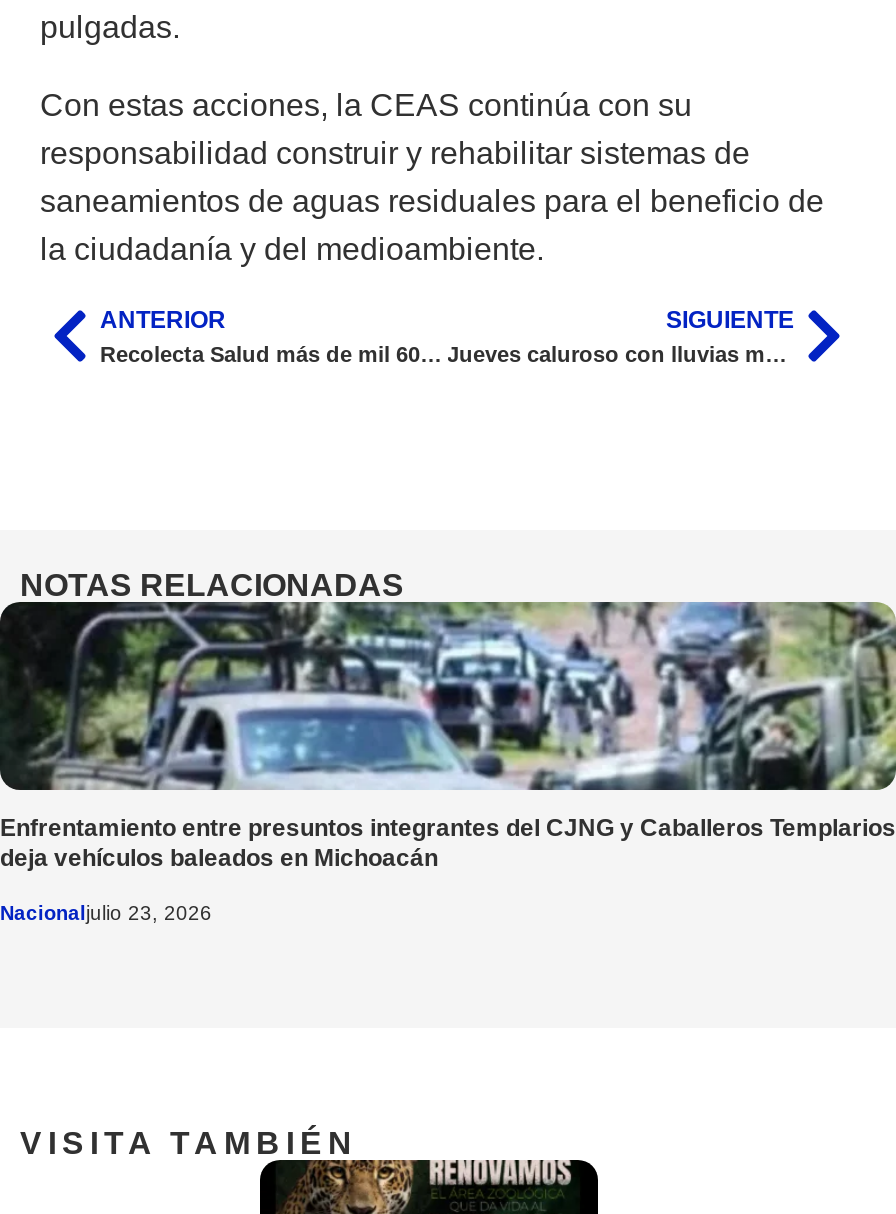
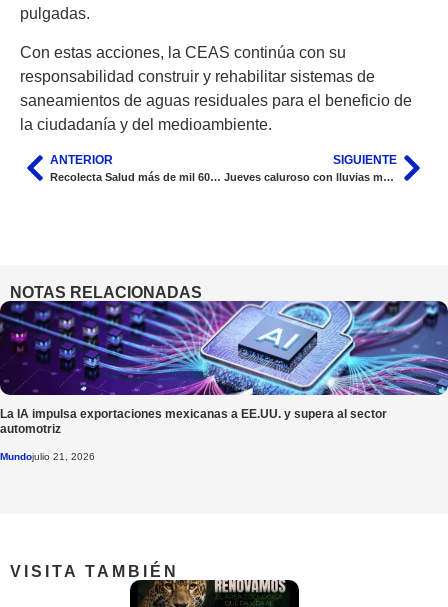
[0,600,896,872] [image] | Enfrentamiento entre presuntos integrantes del CJNG y Caballeros Templarios | deja vehículos baleados en Michoacán -> [0,300,445,436] [image] | La IA impulsa exportaciones mexicanas a EE.UU. y supera al sector | automotriz
[0,902,212,924] Nacionaljulio 23, 2026 -> [0,451,95,462] Mundojulio 21, 2026

